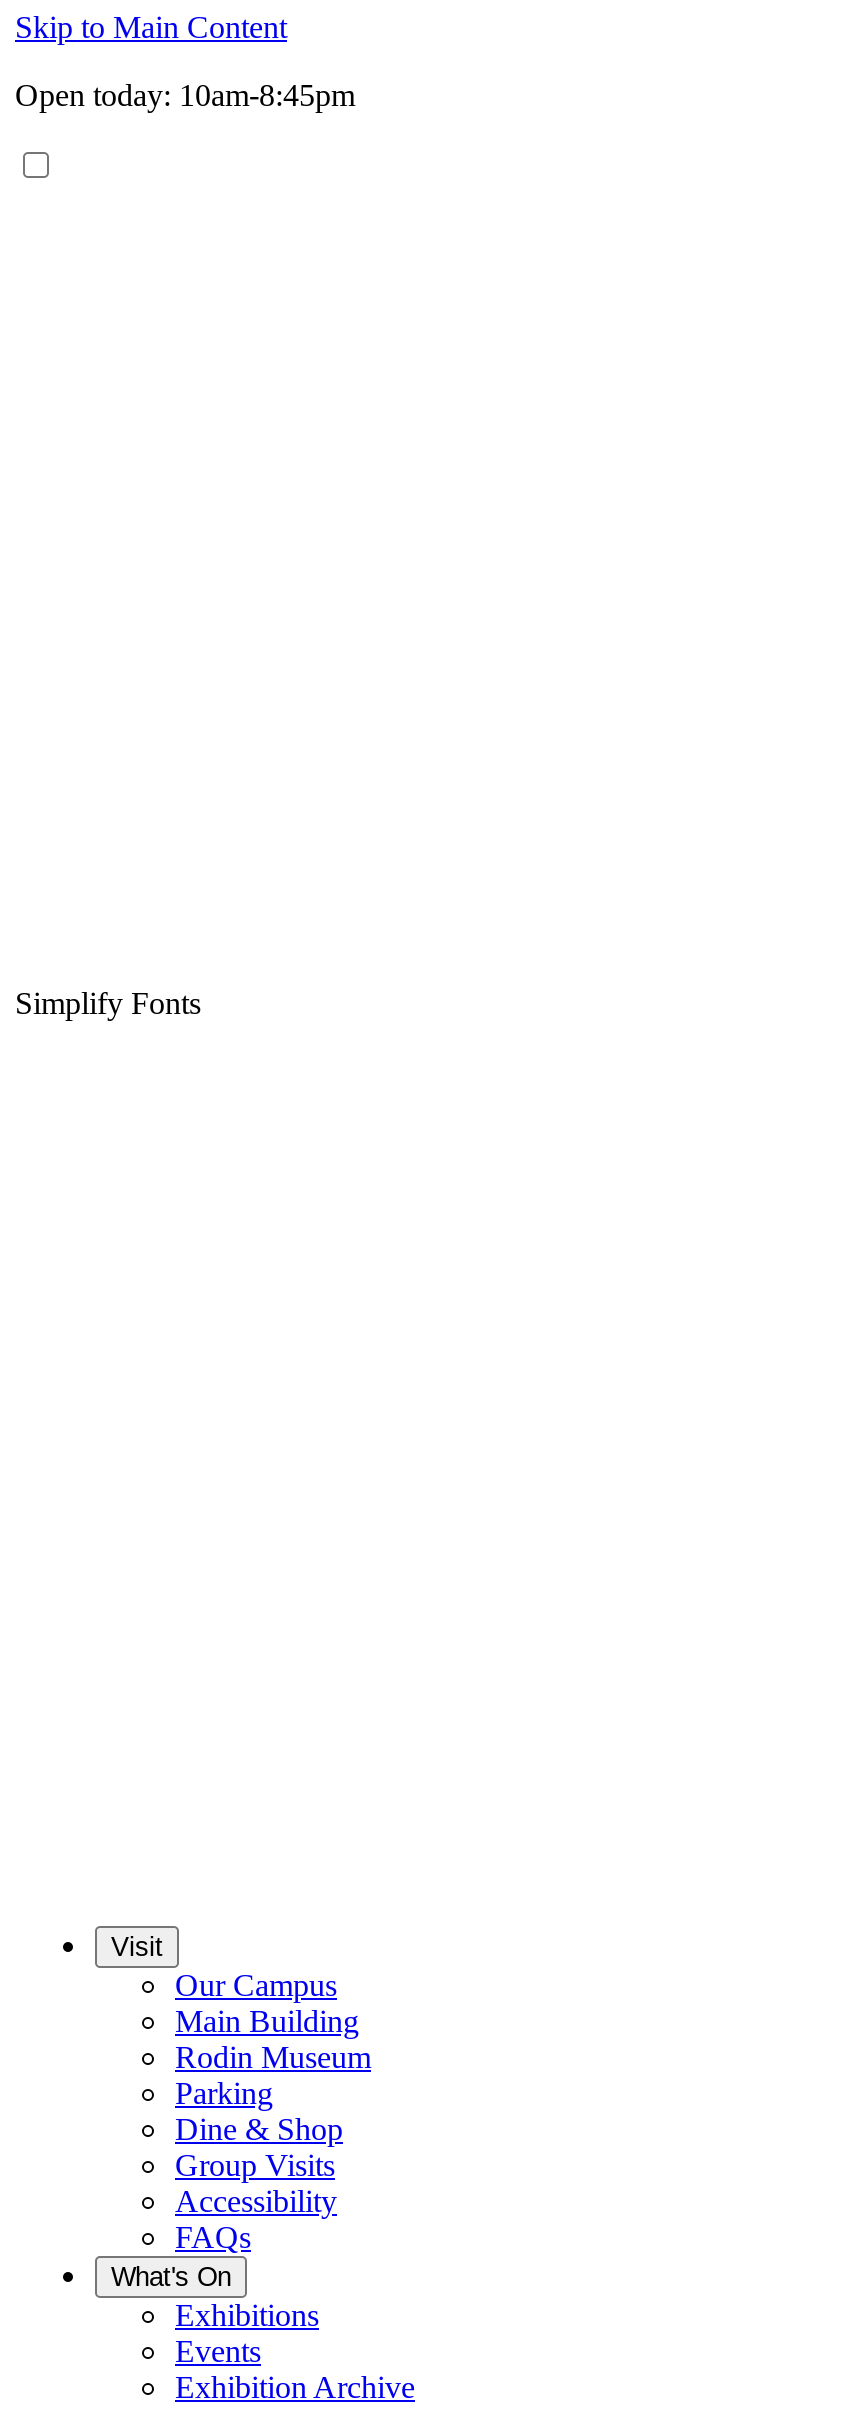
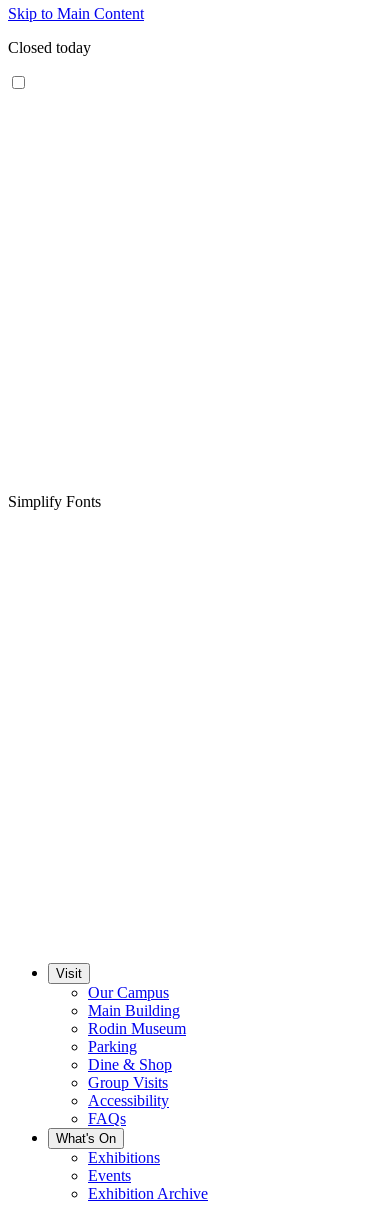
[15,78,355,112] Open today: 10am-8:45pm -> [8,39,91,56] Closed today

